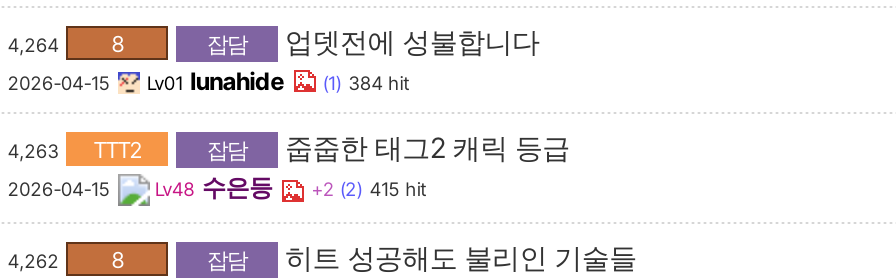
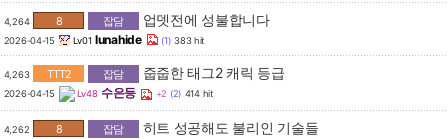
[7,66,408,96] 2026-04-15 Lv01 lunahide (1) 384 hit -> [4,32,204,47] 2026-04-15 Lv01 lunahide (1) 383 hit
[306,178,426,200] +2 (2) 415 hit -> [153,88,213,99] +2 (2) 414 hit

